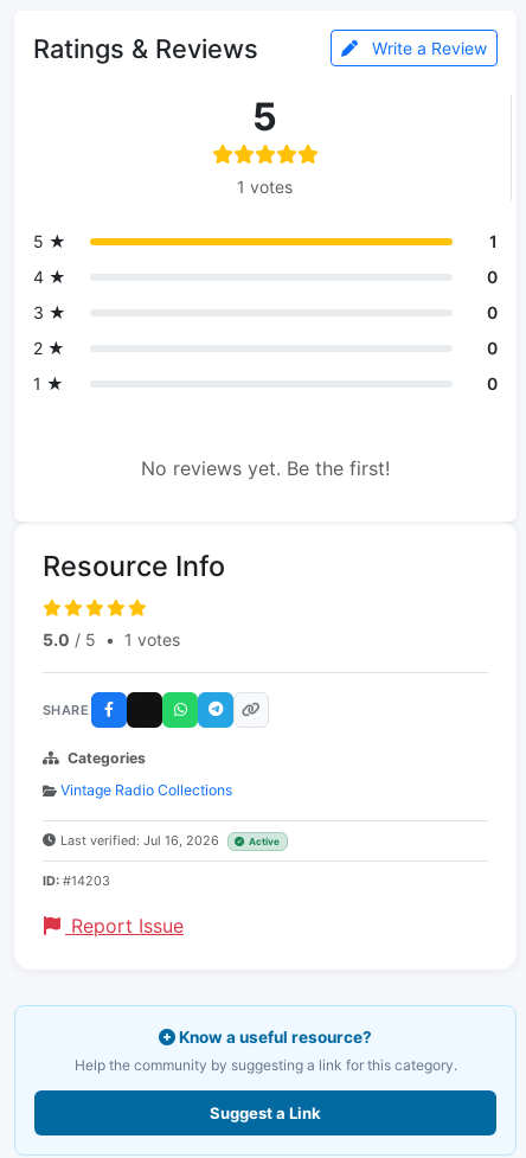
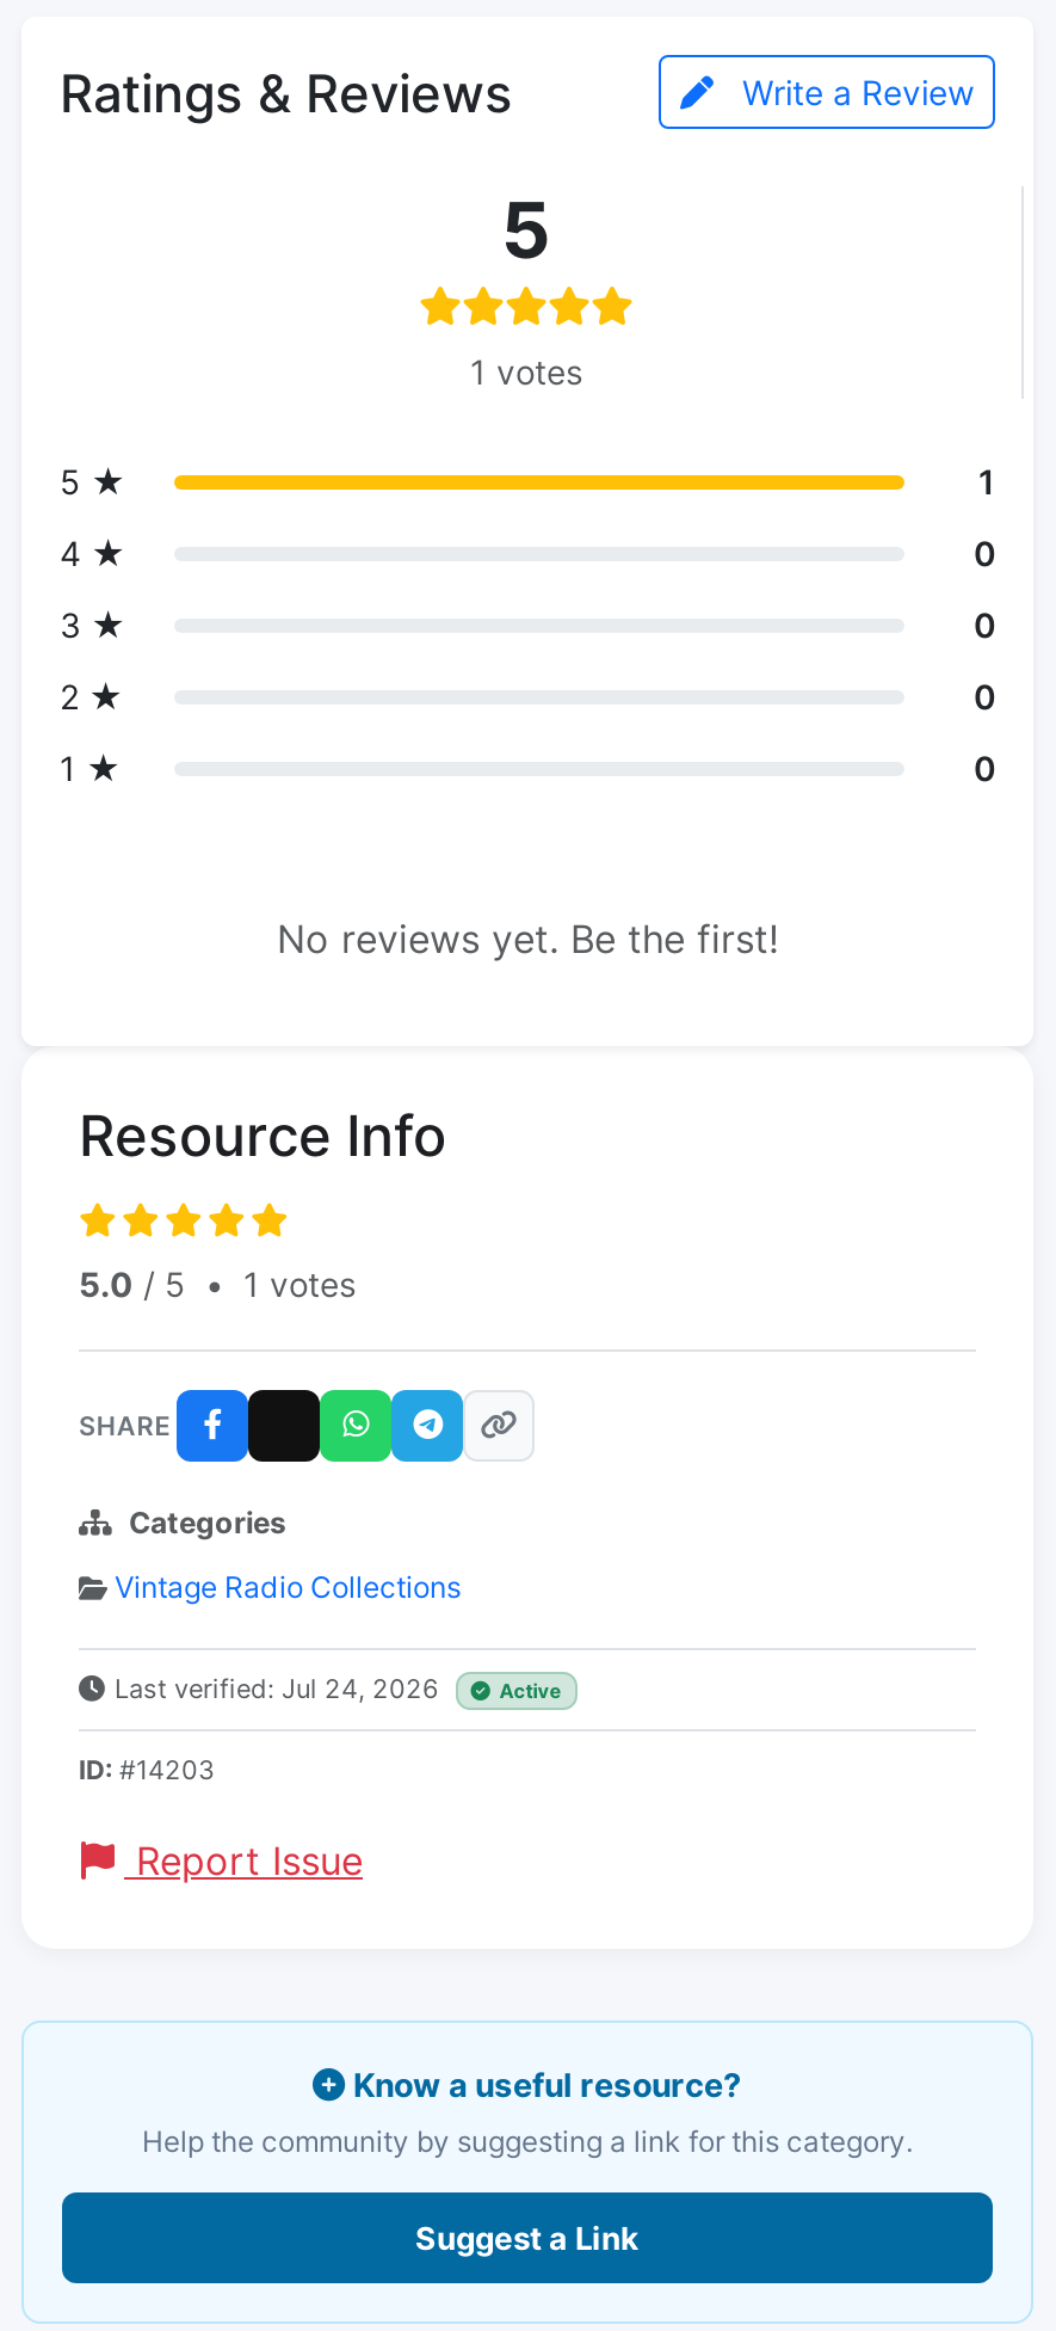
[60,832,223,849] Last verified: Jul 16, 2026 -> [115,1672,446,1705] Last verified: Jul 24, 2026

